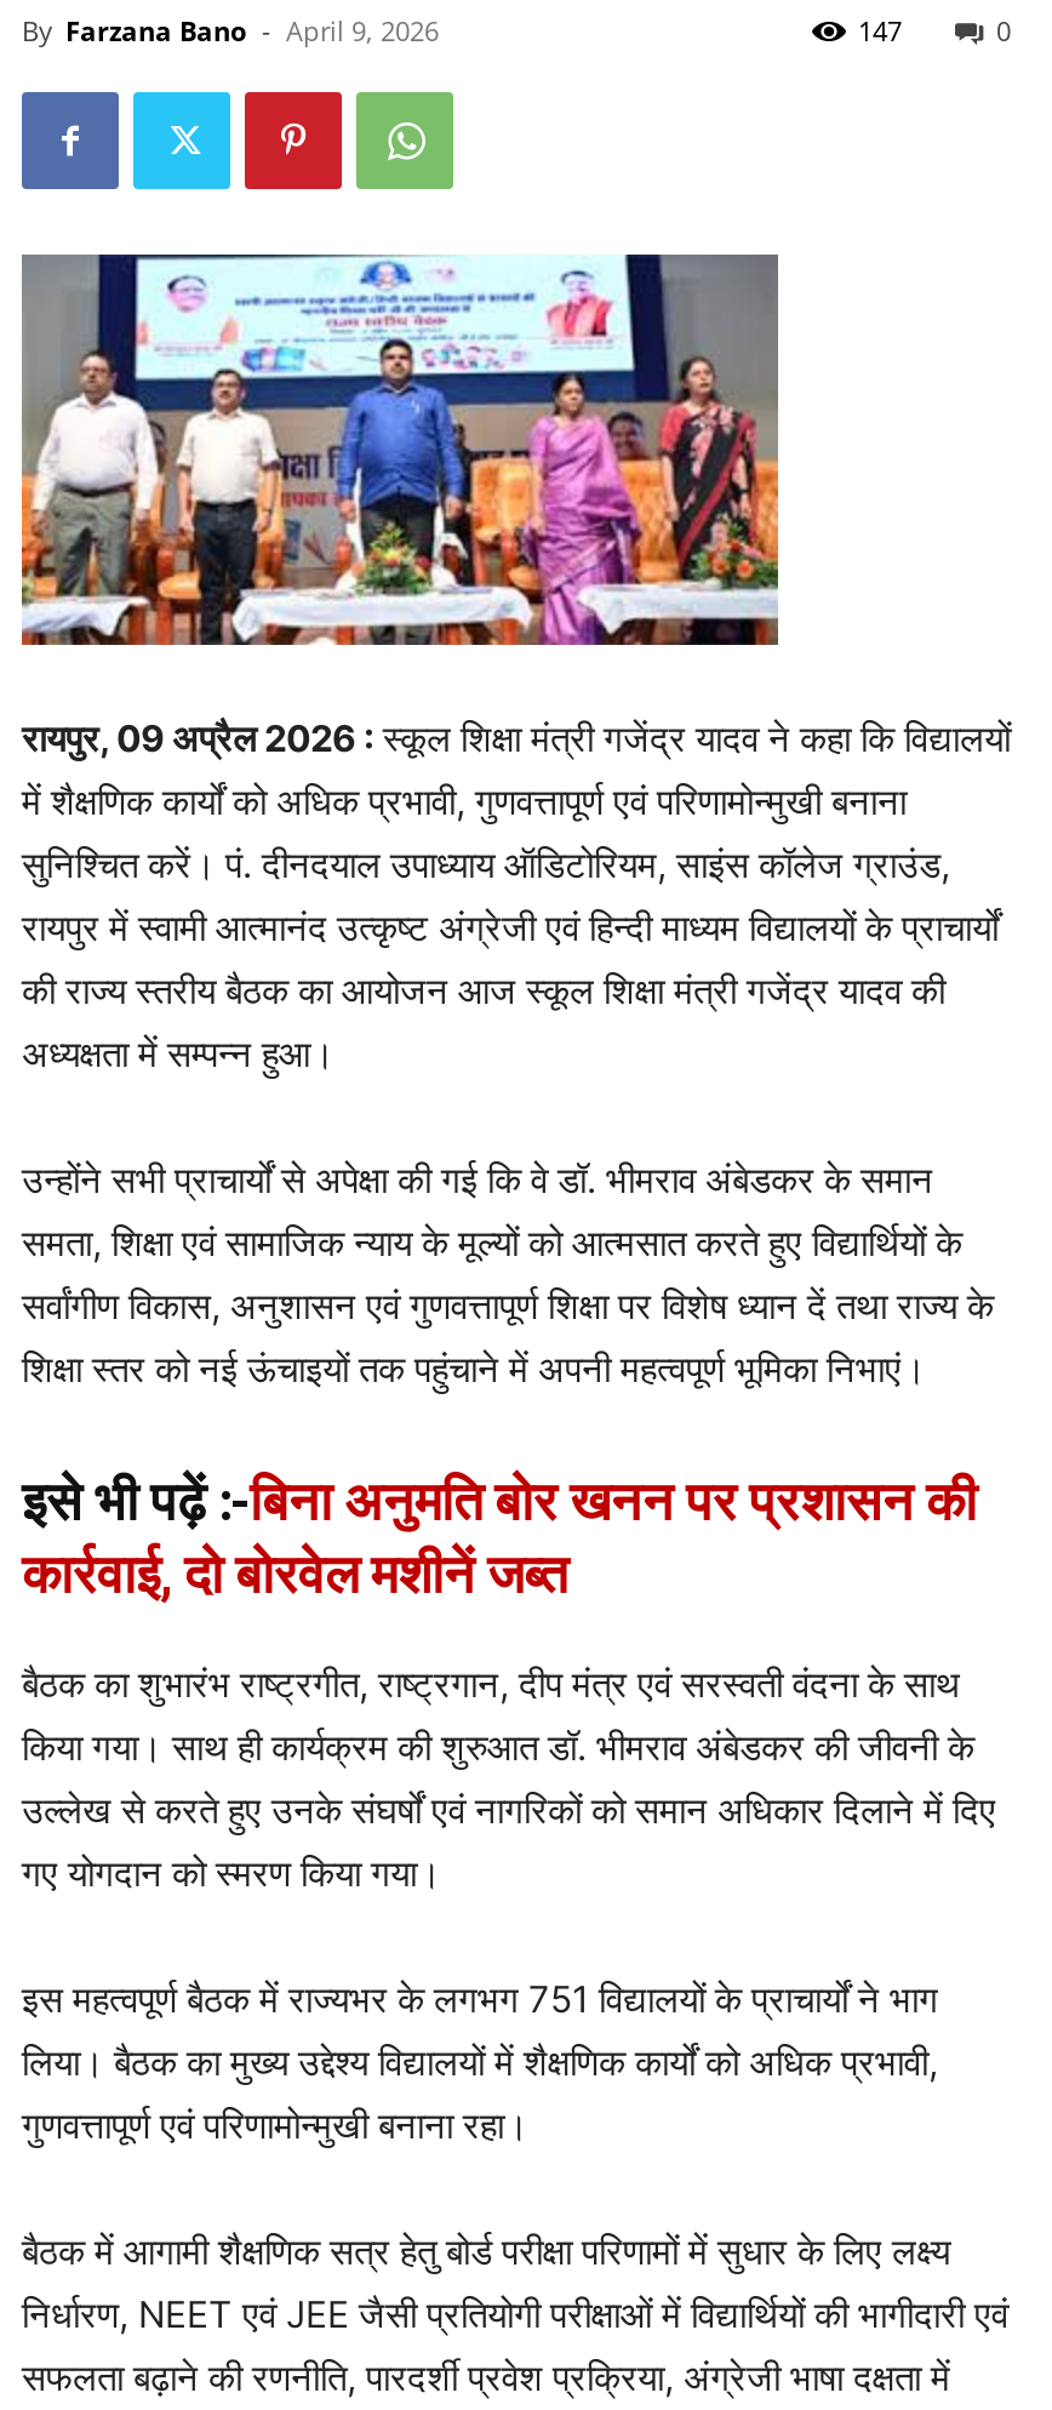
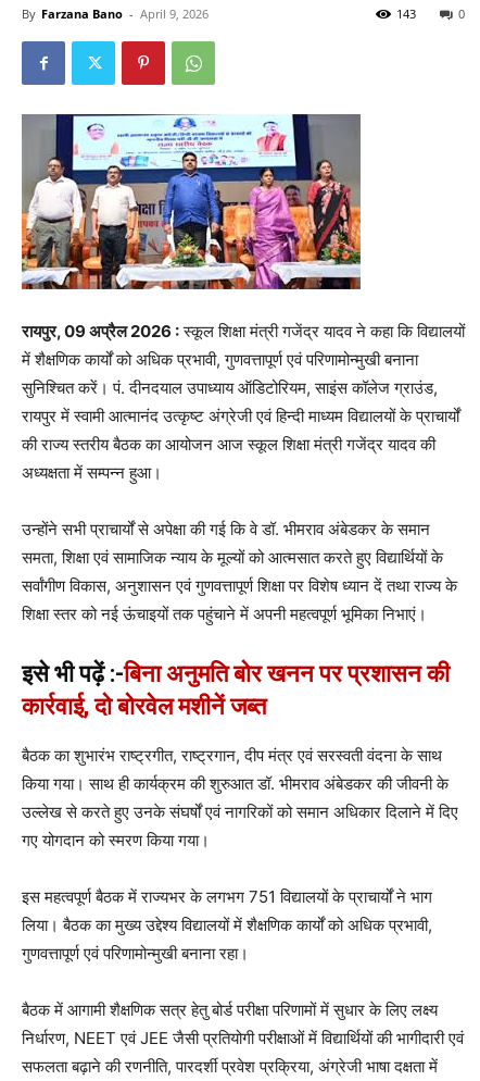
[858,12,902,48] 147 -> [396,5,416,22] 143

